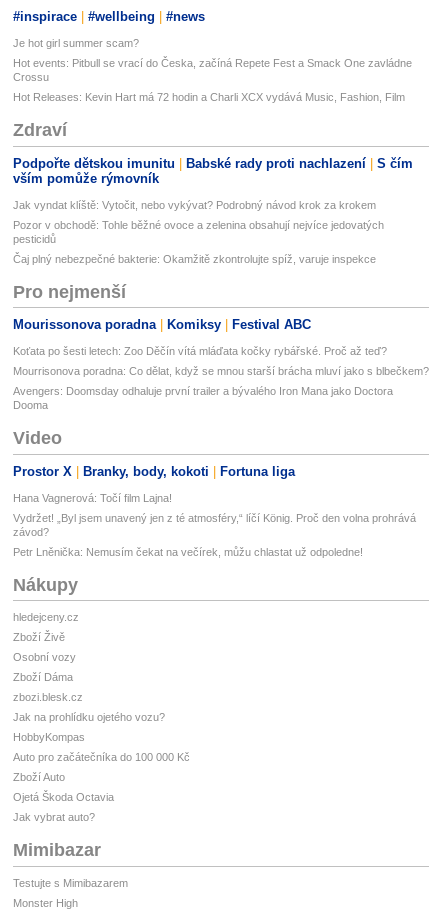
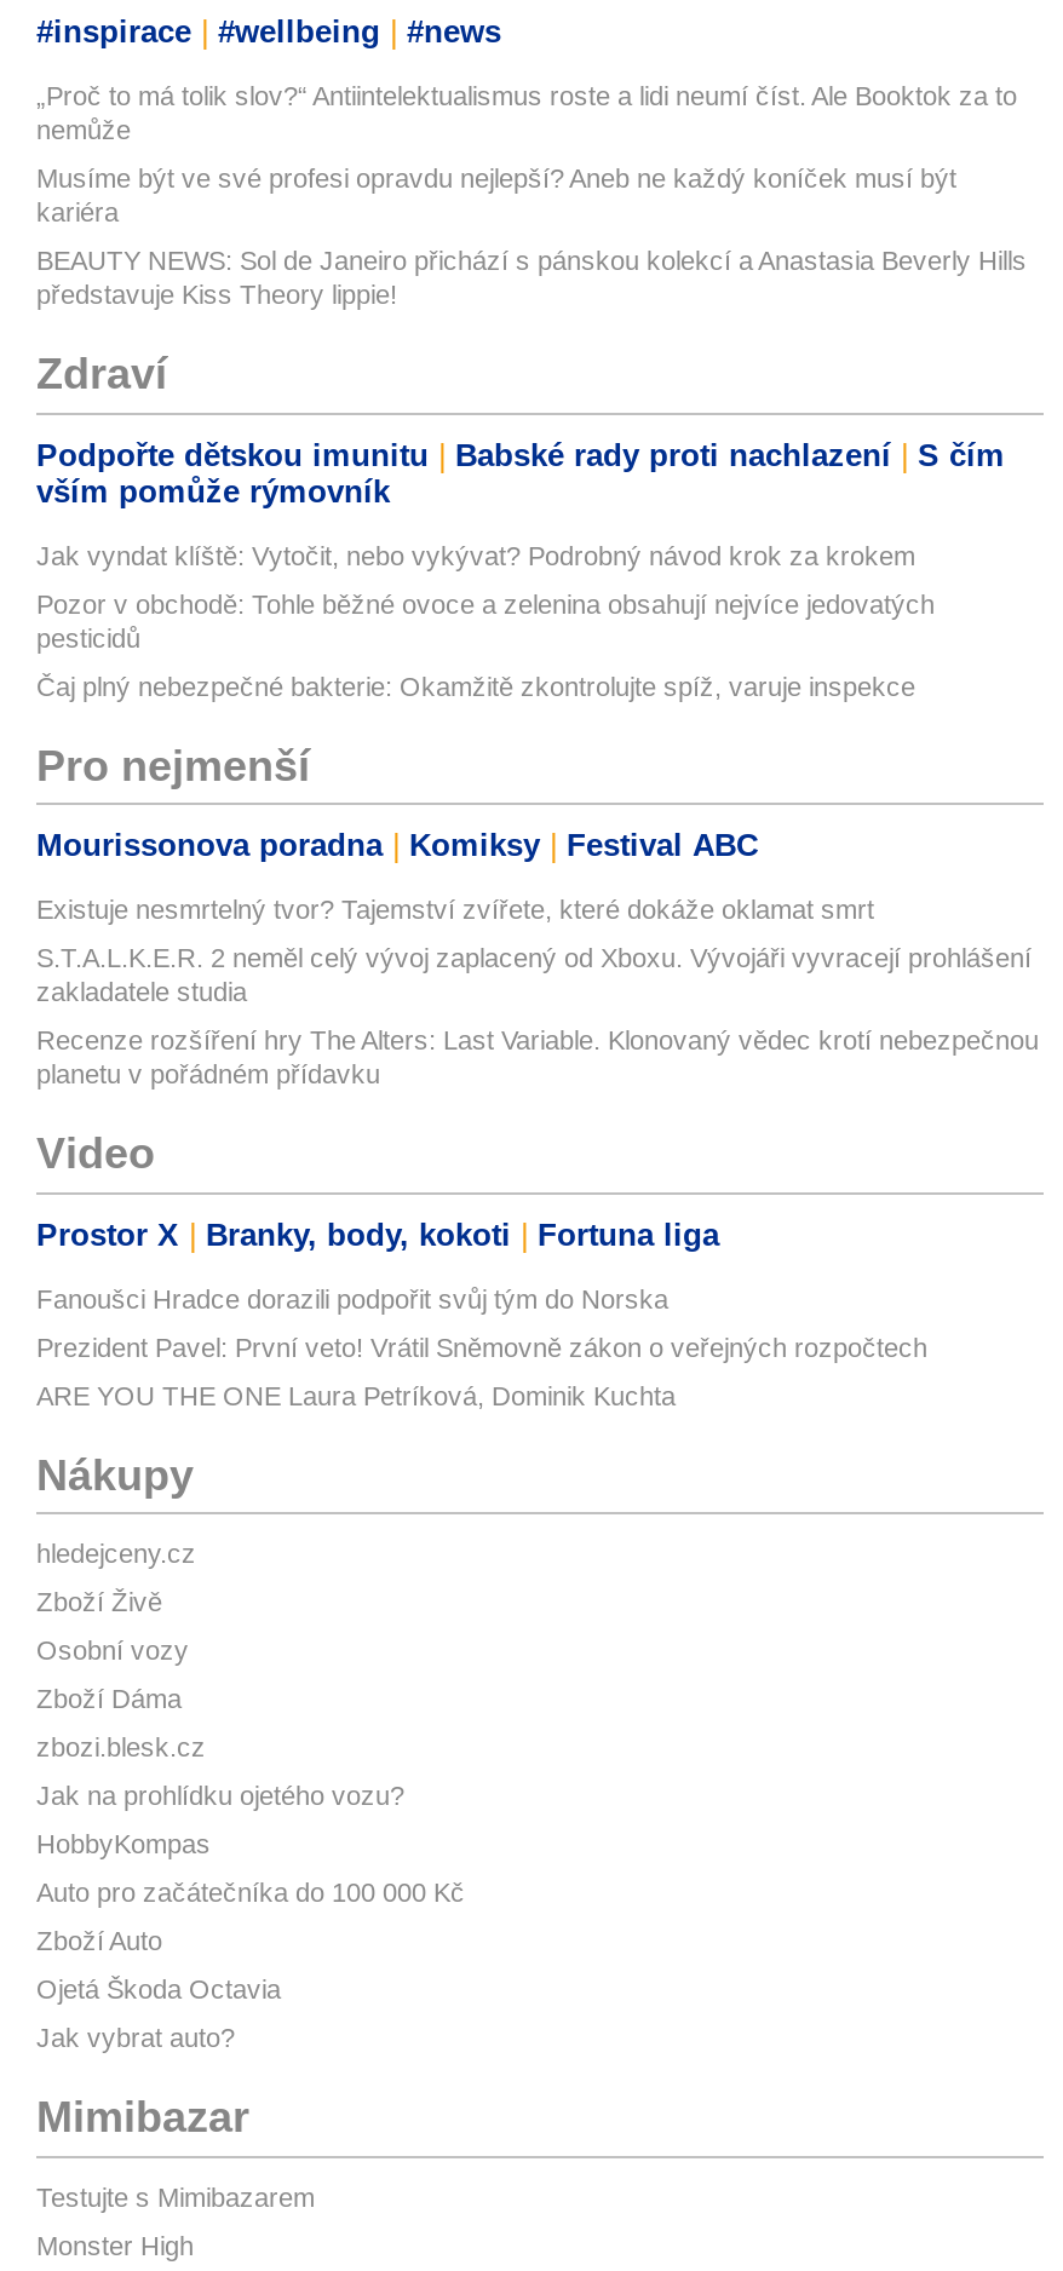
[13,37,139,49] Je hot girl summer scam? -> [36,81,1017,144] „Proč to má tolik slov?“ Antiintelektualismus roste a lidi neumí číst. Ale Booktok za to | nemůže
[13,57,412,83] Hot events: Pitbull se vrací do Česka, začíná Repete Fest a Smack One zavládne | Crossu -> [36,164,956,227] Musíme být ve své profesi opravdu nejlepší? Aneb ne každý koníček musí být | kariéra
[13,91,405,103] Hot Releases: Kevin Hart má 72 hodin a Charli XCX vydává Music, Fashion, Film -> [36,246,1027,309] BEAUTY NEWS: Sol de Janeiro přichází s pánskou kolekcí a Anastasia Beverly Hills | představuje Kiss Theory lippie!
[13,345,387,357] Koťata po šesti letech: Zoo Děčín vítá mláďata kočky rybářské. Proč až teď? -> [36,895,874,924] Existuje nesmrtelný tvor? Tajemství zvířete, které dokáže oklamat smrt
[13,365,429,377] Mourrisonova poradna: Co dělat, když se mnou starší brácha mluví jako s blbečkem? -> [36,943,1032,1006] S.T.A.L.K.E.R. 2 neměl celý vývoj zaplacený od Xboxu. Vývojáři vyvracejí prohlášení | zakladatele studia
[13,385,393,411] Avengers: Doomsday odhaluje první trailer a bývalého Iron Mana jako Doctora | Dooma -> [36,1026,1039,1089] Recenze rozšíření hry The Alters: Last Variable. Klonovaný vědec krotí nebezpečnou | planetu v pořádném přídavku
[13,492,172,504] Hana Vagnerová: Točí film Lajna! -> [36,1283,668,1312] Fanoušci Hradce dorazili podpořit svůj tým do Norska
[13,512,416,538] Vydržet! „Byl jsem unavený jen z té atmosféry,“ líčí König. Proč den volna prohrává | závod? -> [36,1332,927,1361] Prezident Pavel: První veto! Vrátil Sněmovně zákon o veřejných rozpočtech
[13,546,363,558] Petr Lněnička: Nemusím čekat na večírek, můžu chlastat už odpoledne! -> [36,1380,676,1409] ARE YOU THE ONE Laura Petríková, Dominik Kuchta

